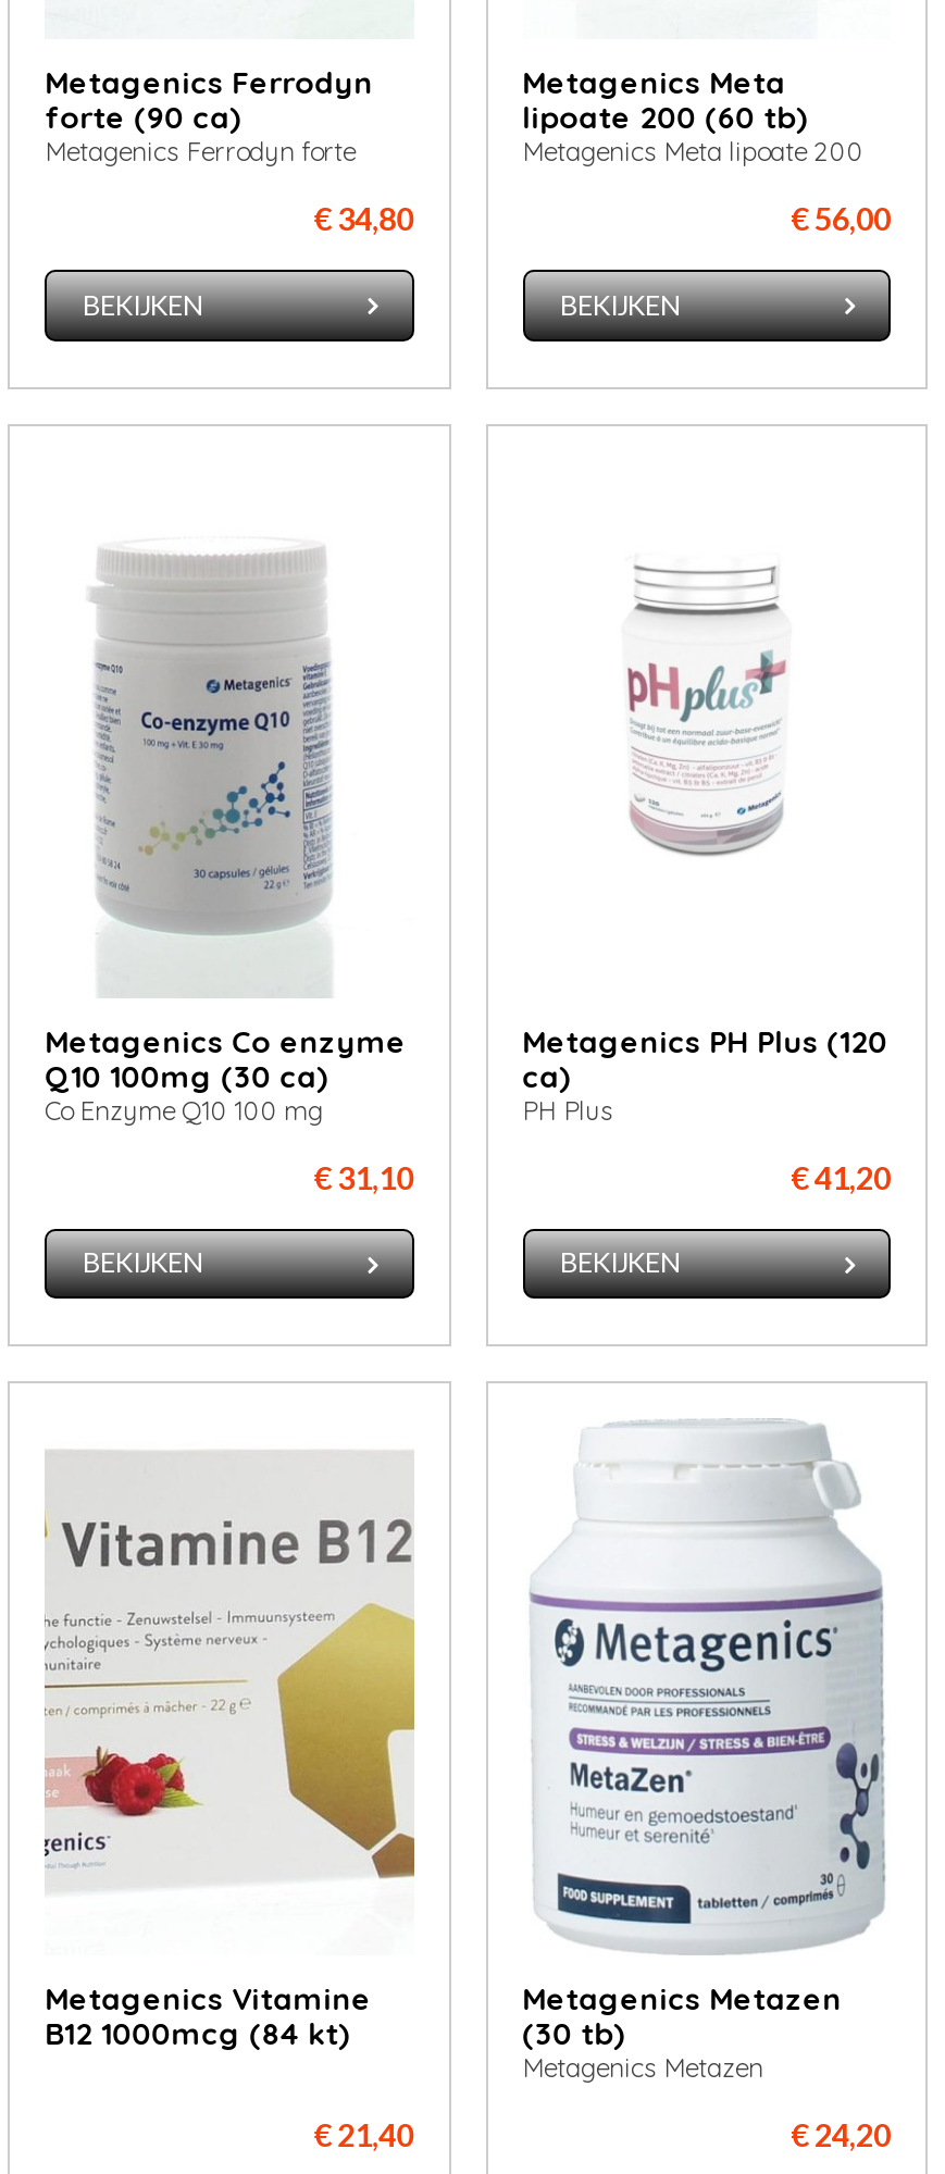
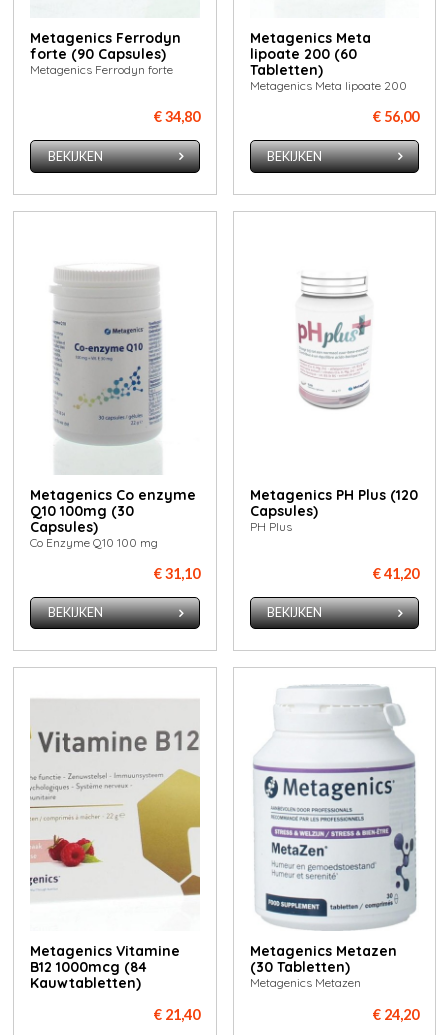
[45,98,241,137] forte (90 ca) -> [30,45,166,63] forte (90 Capsules)
[522,98,807,137] lipoate 200 (60 tb) -> [250,45,357,79] lipoate 200 (60 | Tabletten)
[45,1056,328,1096] Q10 100mg (30 ca) -> [30,502,134,536] Q10 100mg (30 | Capsules)
[522,1056,570,1096] ca) -> [250,502,318,520] Capsules)
[45,2015,349,2054] B12 1000mcg (84 kt) -> [30,958,147,992] B12 1000mcg (84 | Kauwtabletten)
[522,2015,624,2054] (30 tb) -> [250,958,350,976] (30 Tabletten)

